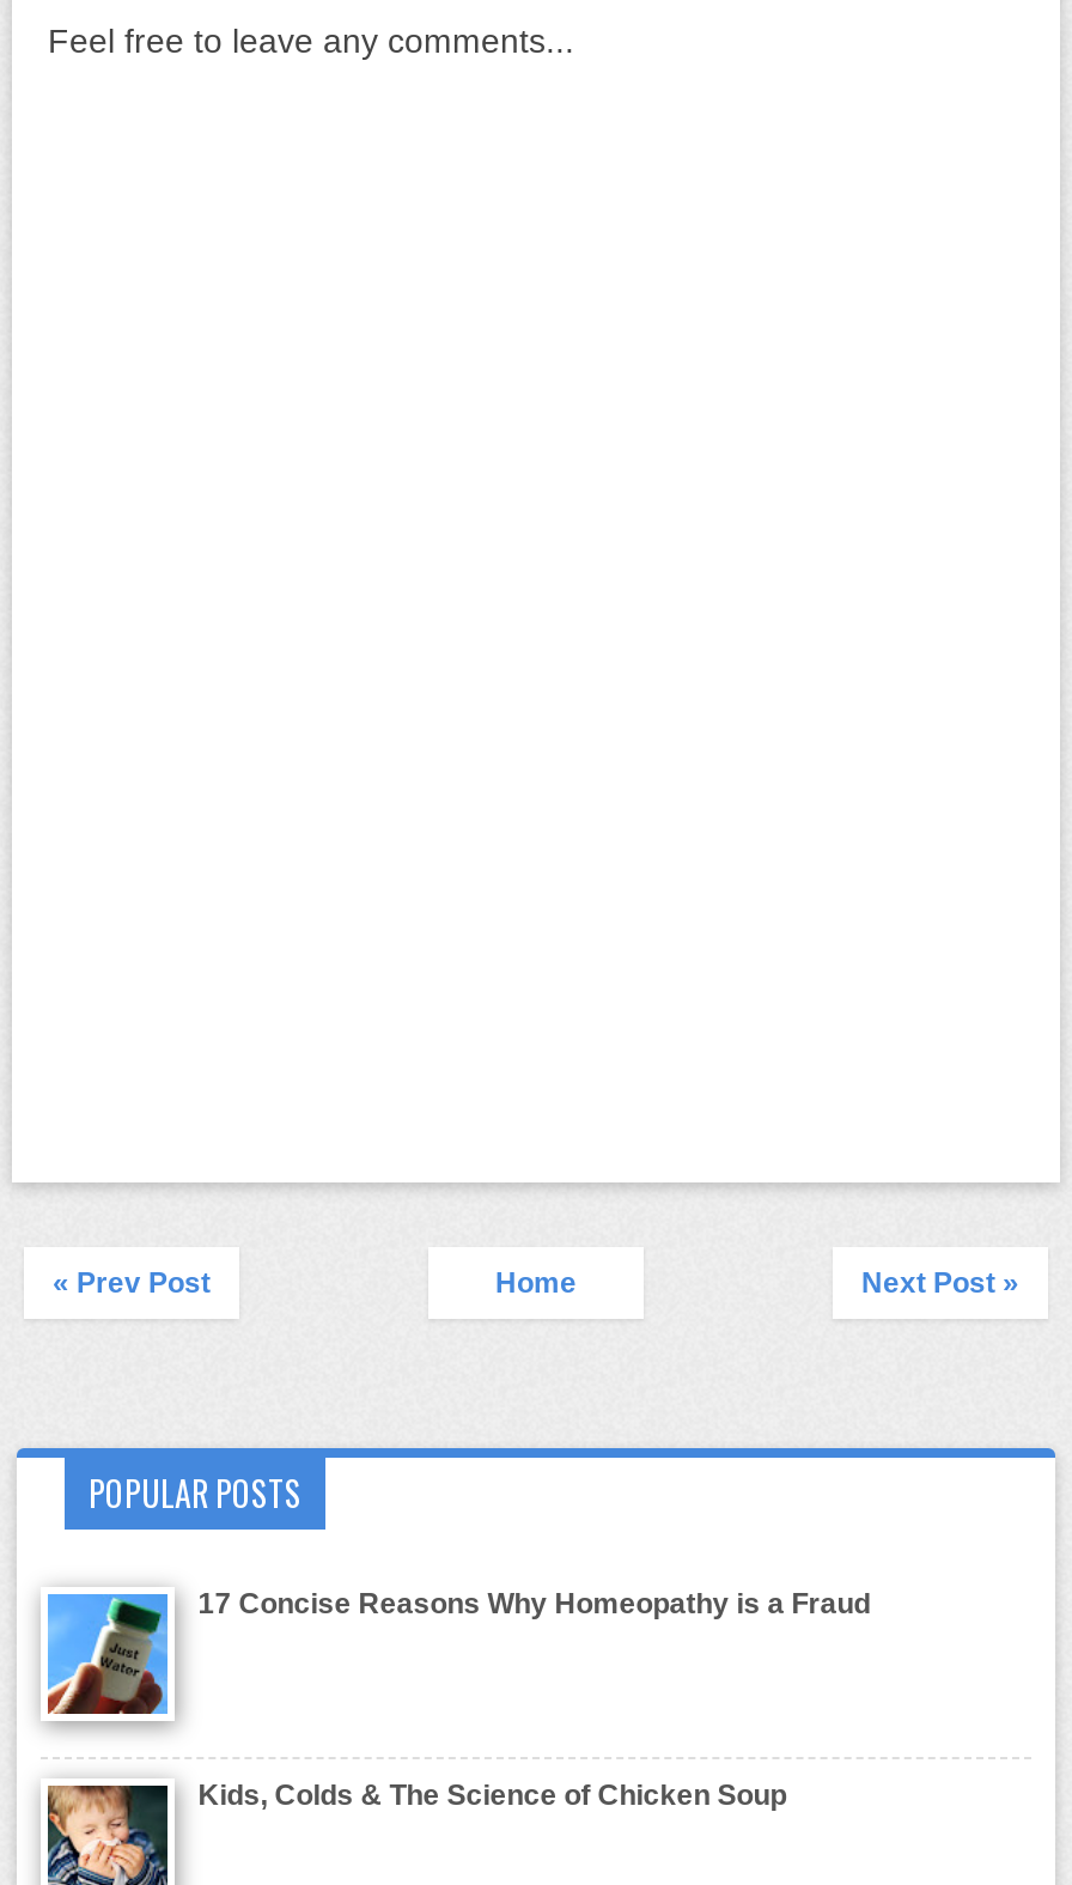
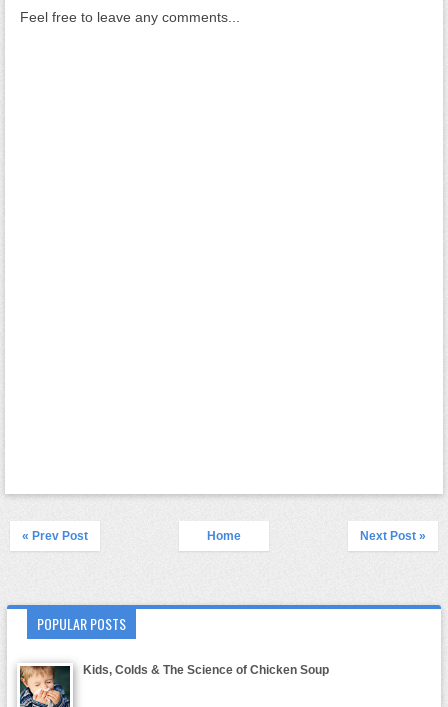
[45,1586,871,1738] [image] | 17 Concise Reasons Why Homeopathy is a Fraud -> none

